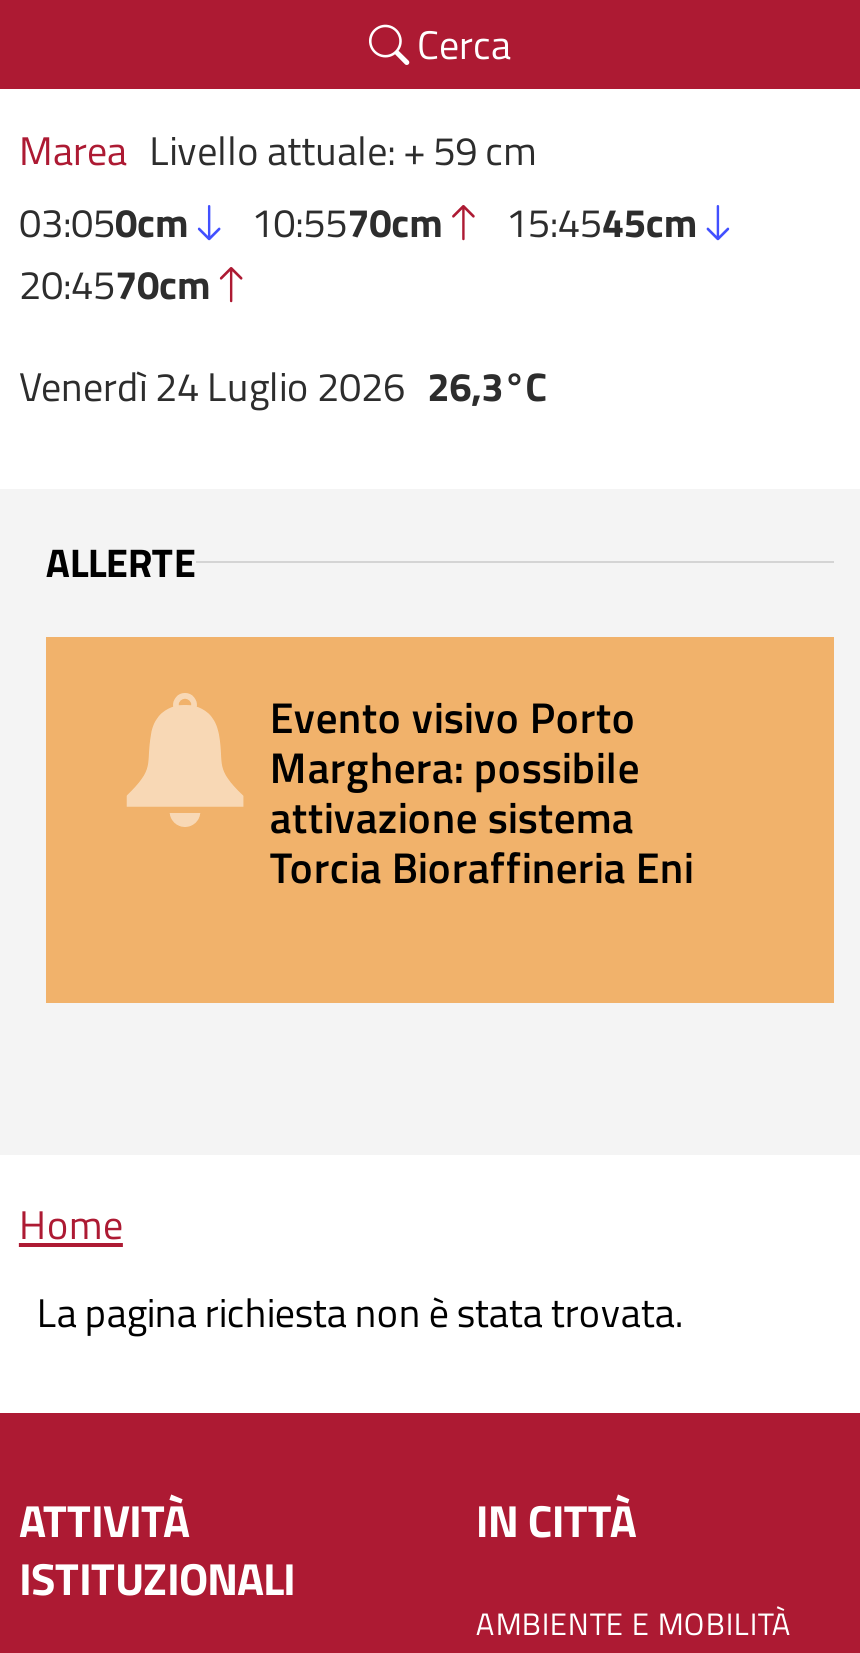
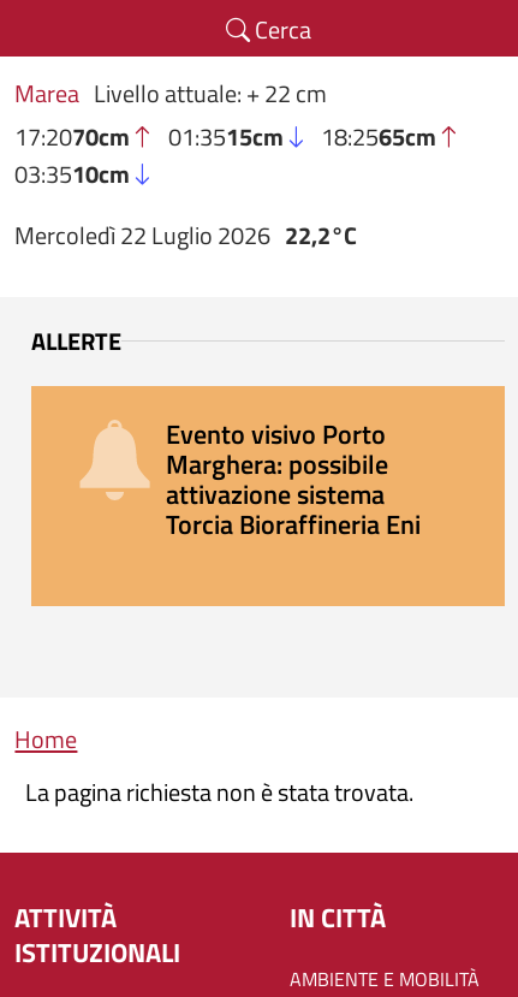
[19,119,698,315] Marea Livello attuale: + 59 cm | 03:050cm | 10:5570cm | 15:4545cm | 20:4570cm -> [15,75,436,193] Marea Livello attuale: + 22 cm | 17:2070cm | 01:3515cm | 18:2565cm | 03:3510cm
[19,356,547,418] Venerdì 24 Luglio 2026 26,3°C -> [15,217,356,254] Mercoledì 22 Luglio 2026 22,2°C

